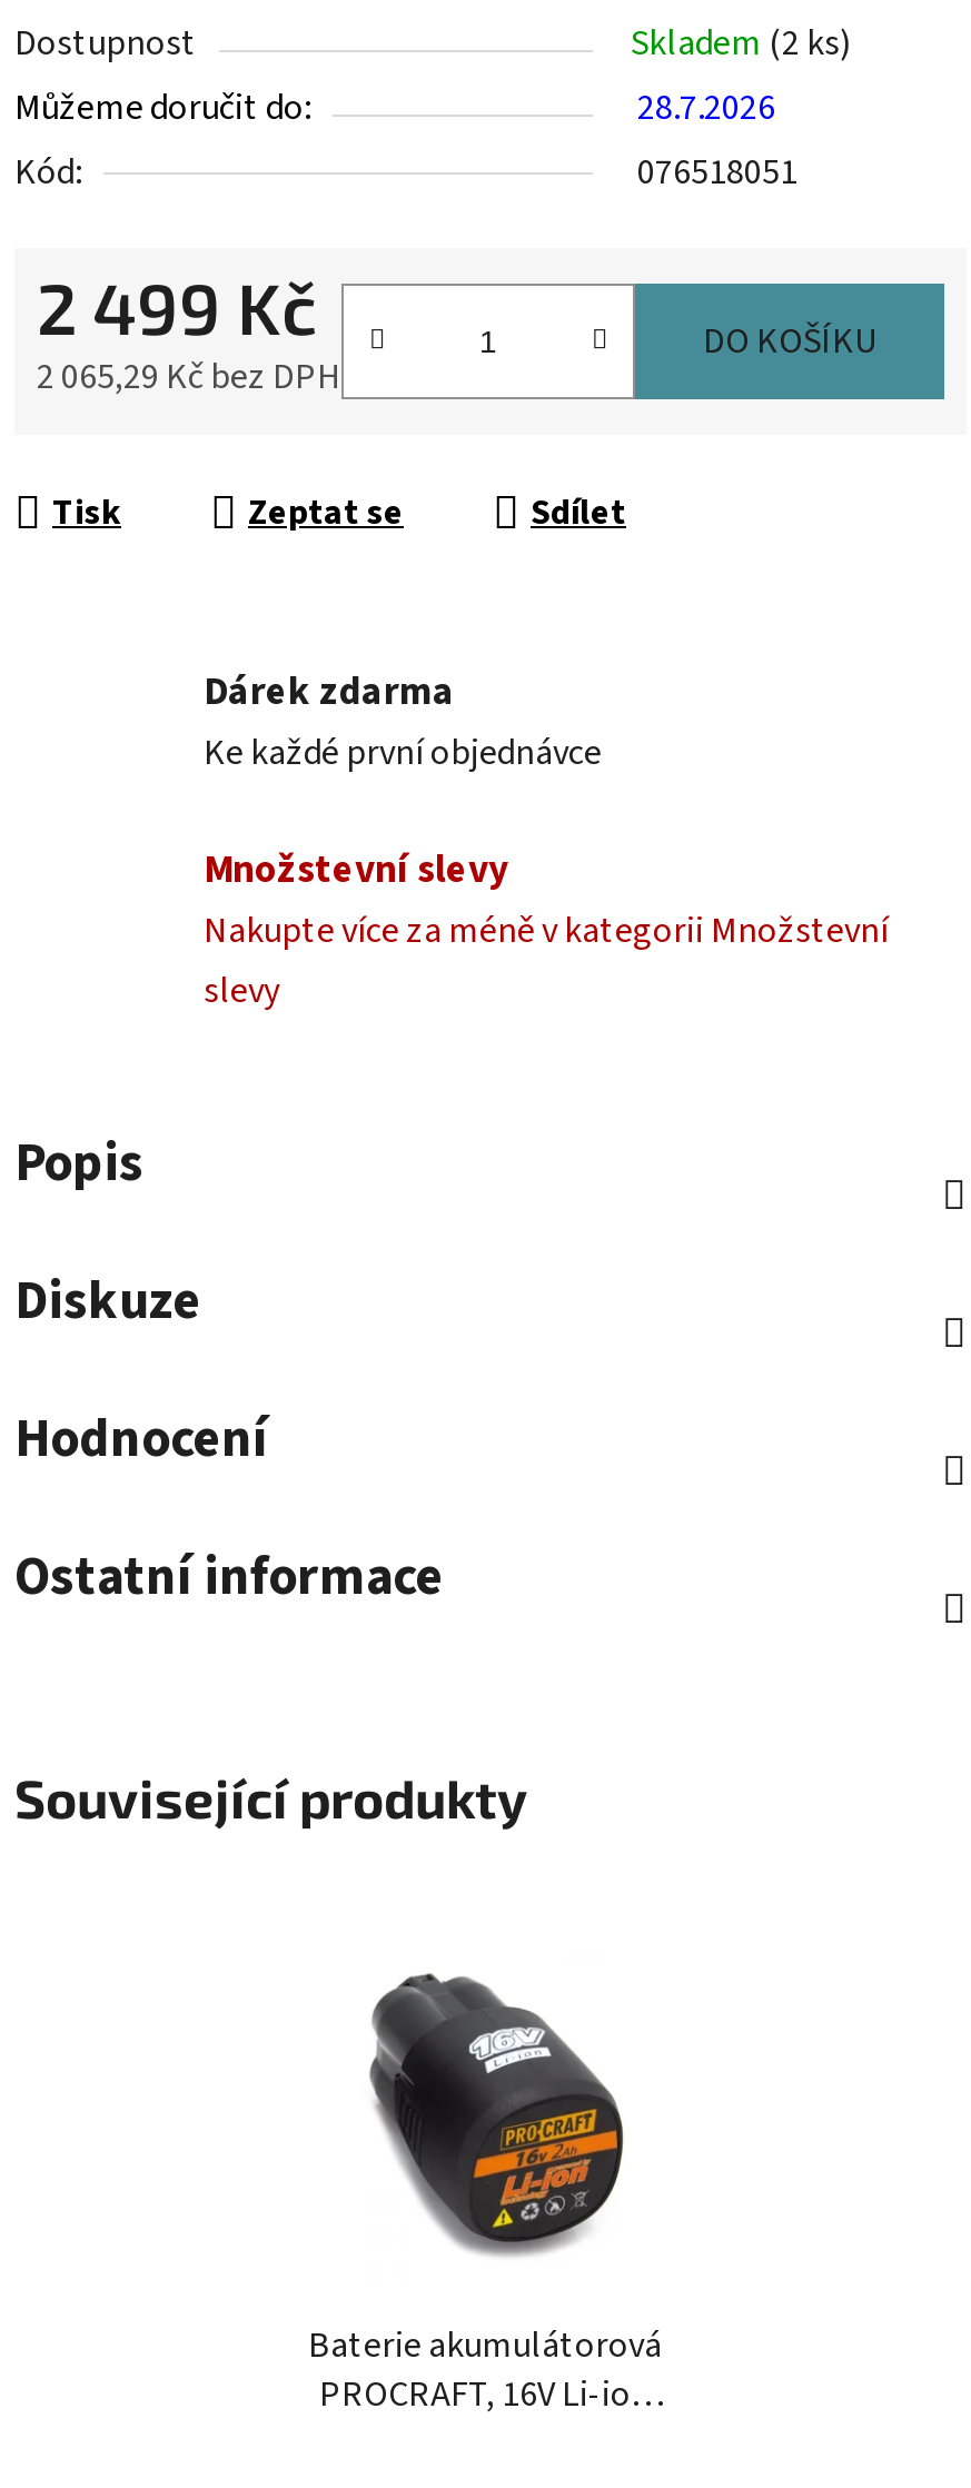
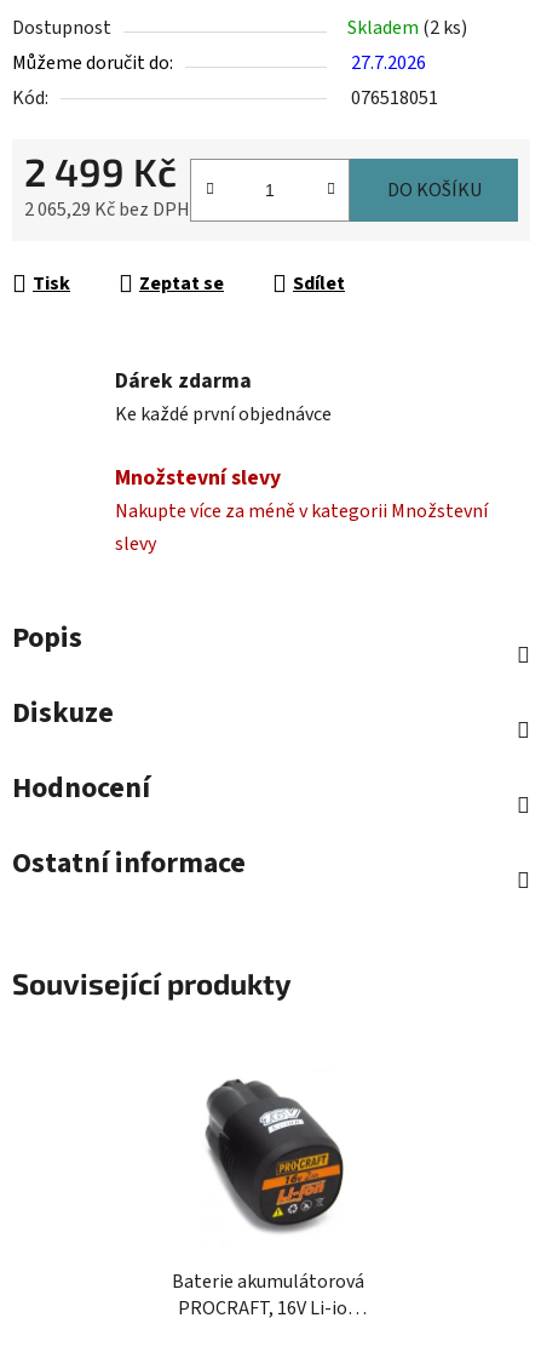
[637,84,775,133] 28.7.2026 -> [351,50,426,77] 27.7.2026

